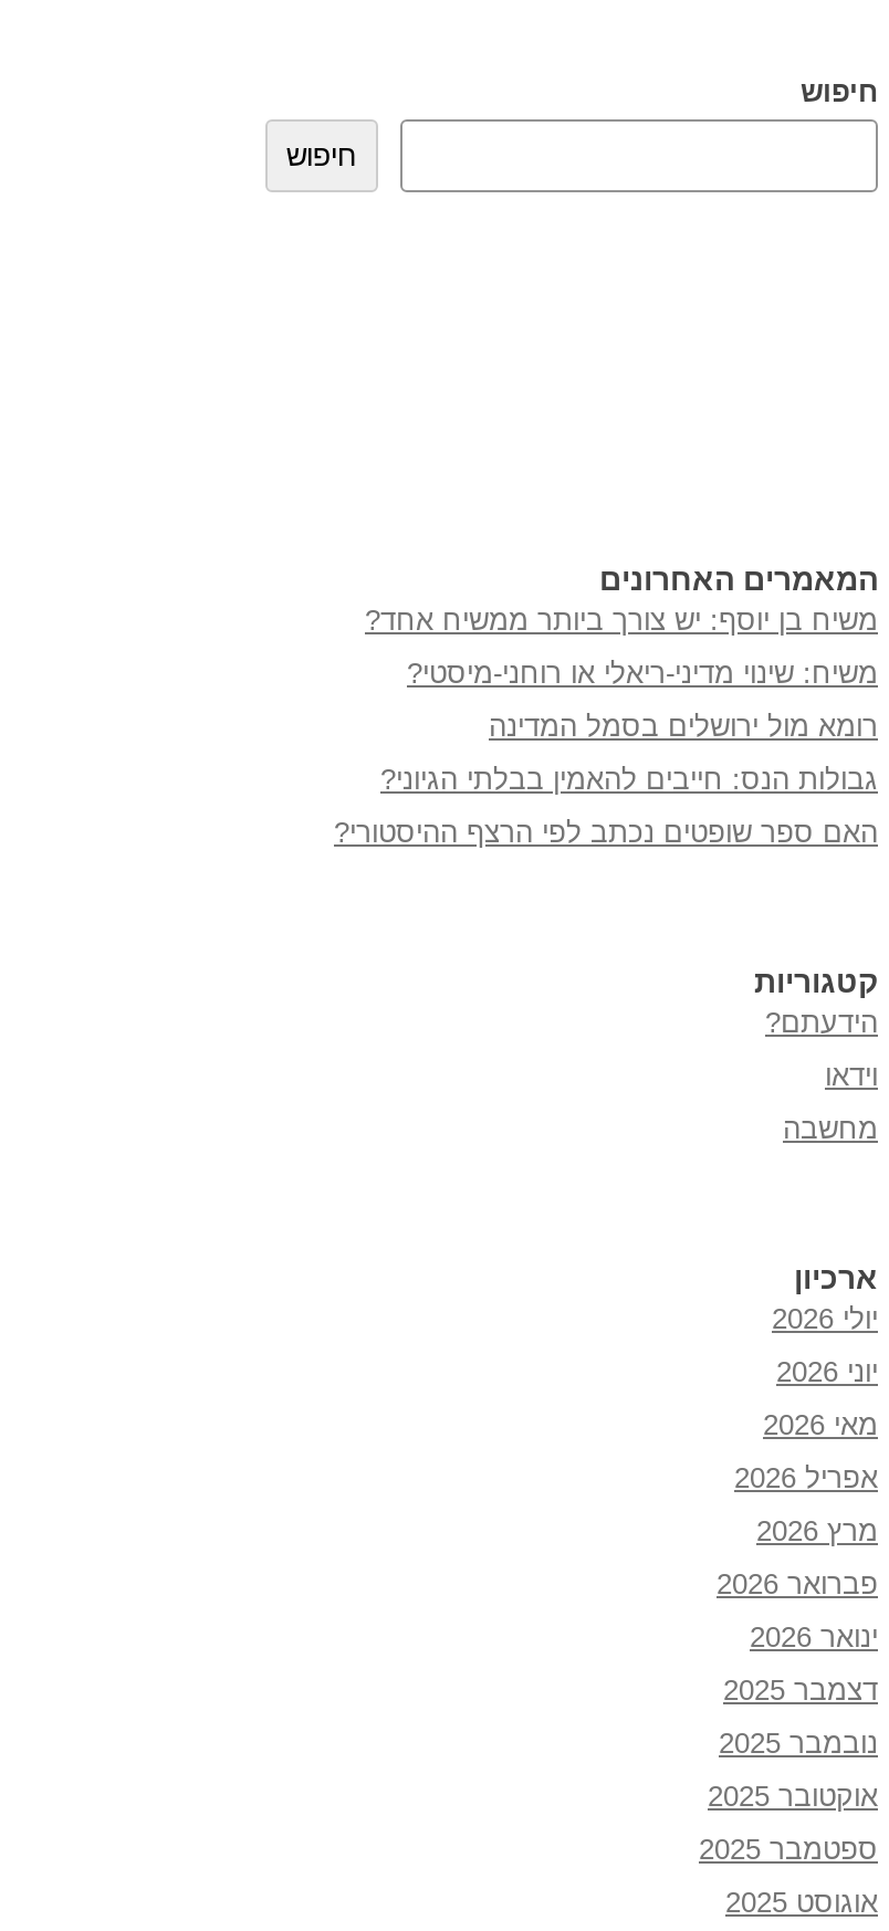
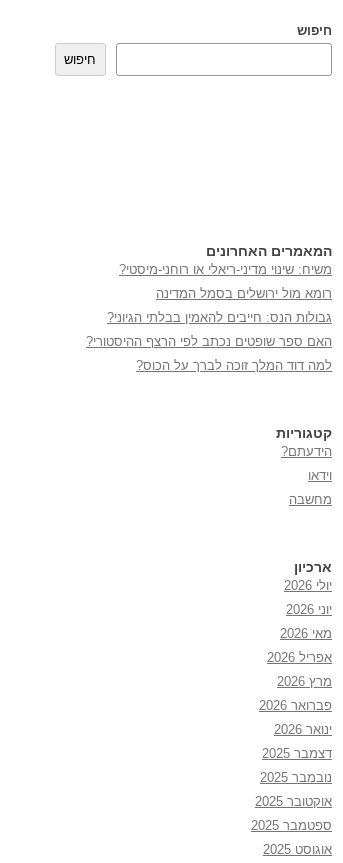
[365,603,878,636] משיח בן יוסף: יש צורך ביותר ממשיח אחד? -> none
moved [334,656,878,849] -> [86,262,332,349]: משיח: שינוי מדיני-ריאלי או רוחני-מיסטי? | רומא מול ירושלים בסמל המדינה | גבולות הנס: חייבים להאמין בבלתי הגיוני? | האם ספר שופטים נכתב לפי הרצף ההיסטורי?
none -> [136,358,332,373] למה דוד המלך זוכה לברך על הכוס?

